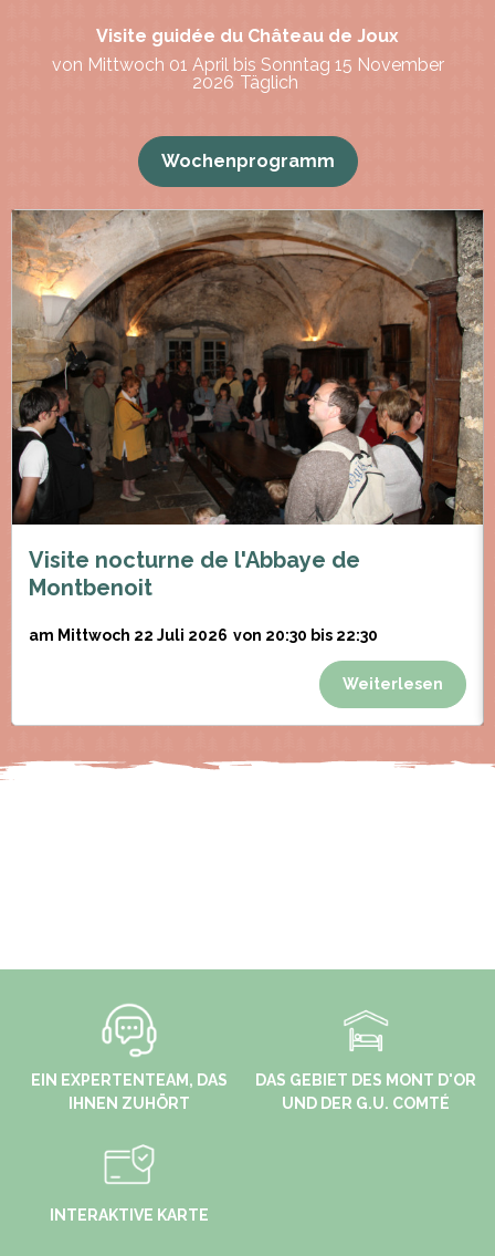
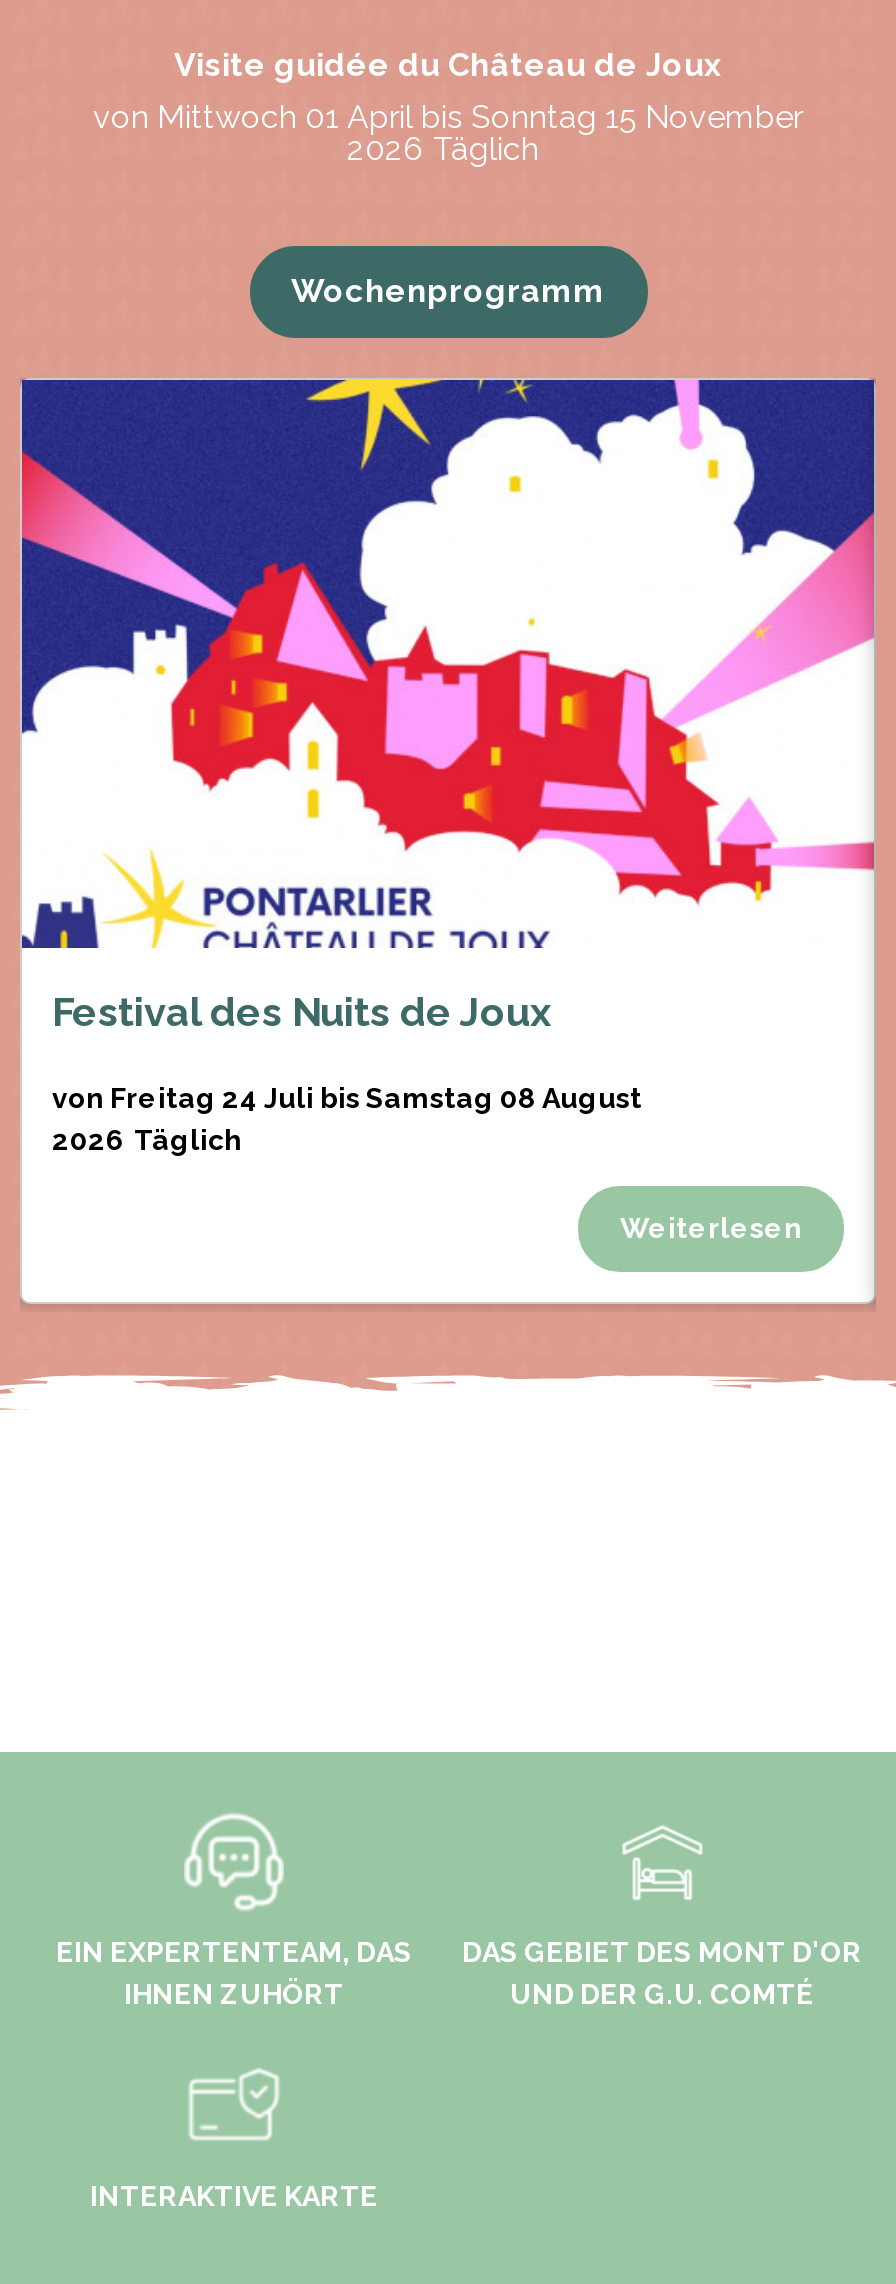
[11,209,484,601] [image] | Visite nocturne de l'Abbaye de | Montbenoit -> [20,378,876,1036] [image] | Festival des Nuits de Joux
[29,626,378,644] am Mittwoch 22 Juli 2026 von 20:30 bis 22:30 -> [52,1082,642,1156] von Freitag 24 Juli bis Samstag 08 August | 2026 Täglich

